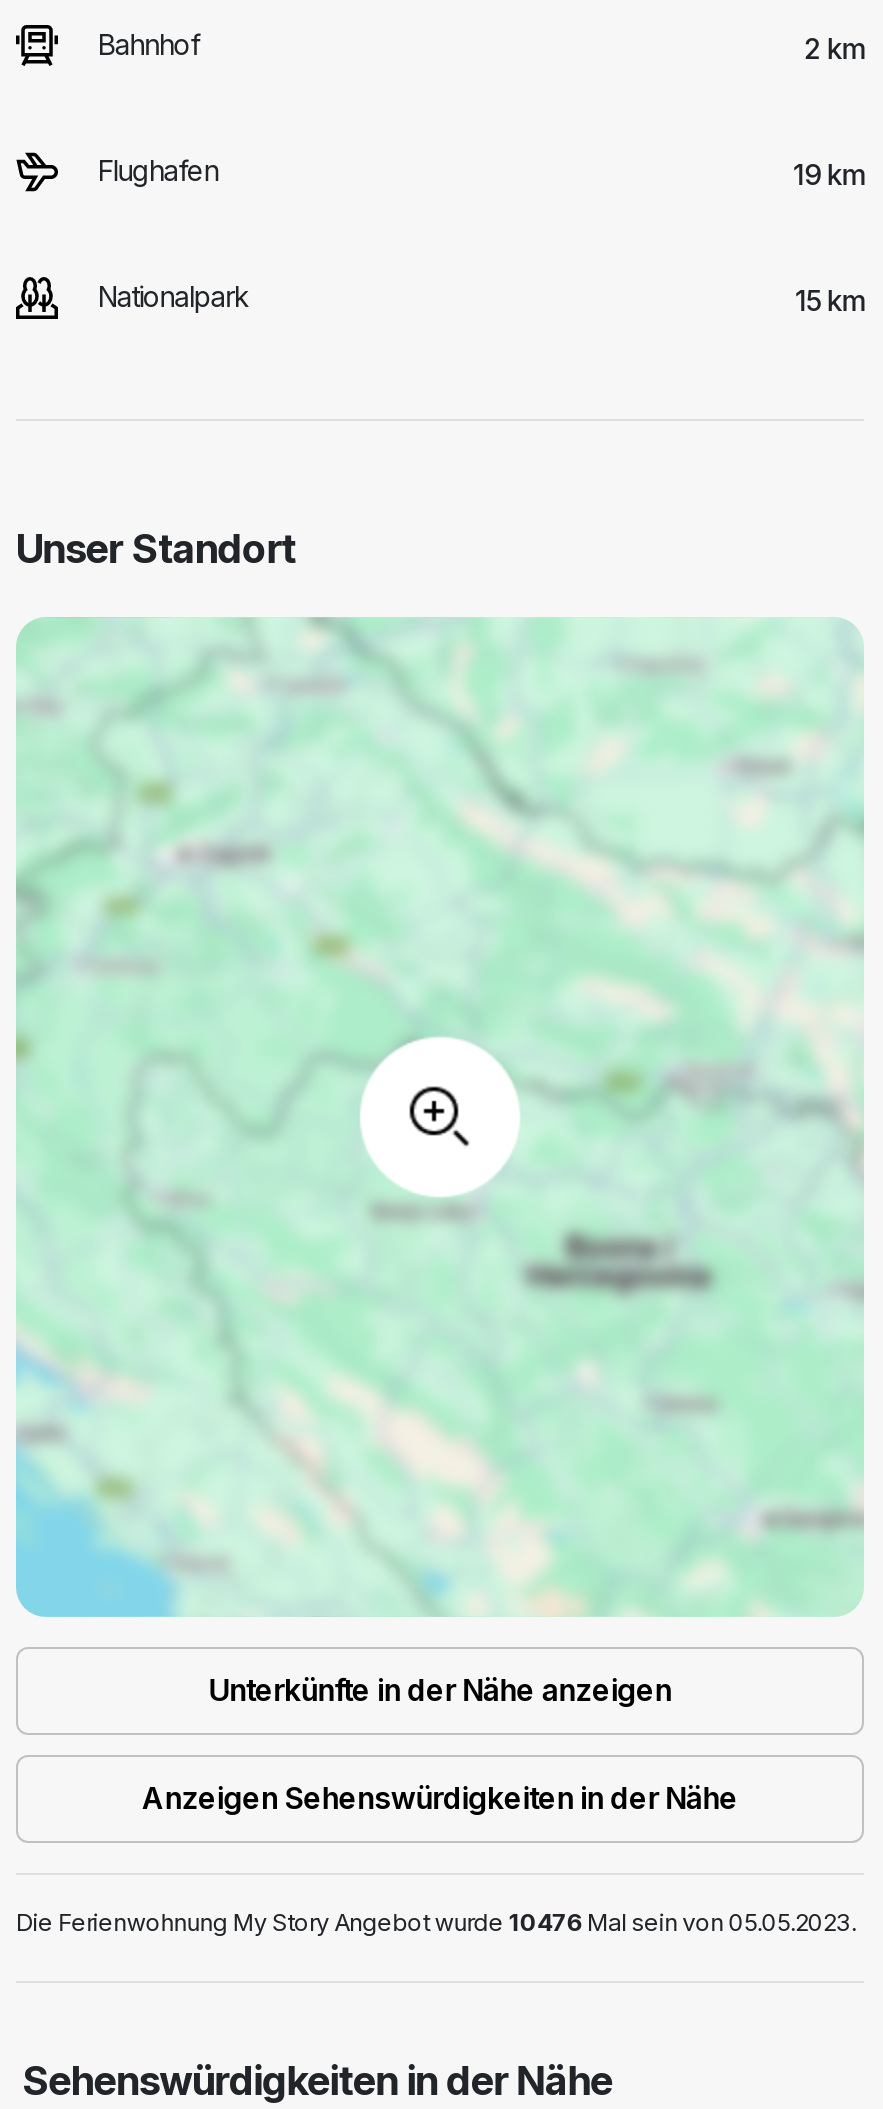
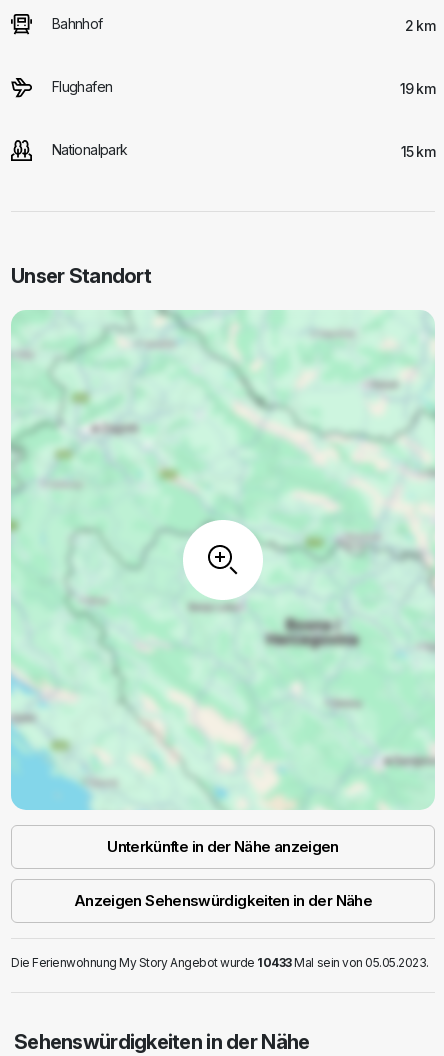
[16,1907,856,1937] Die Ferienwohnung My Story Angebot wurde 10476 Mal sein von 05.05.2023. -> [11,955,429,970] Die Ferienwohnung My Story Angebot wurde 10433 Mal sein von 05.05.2023.

